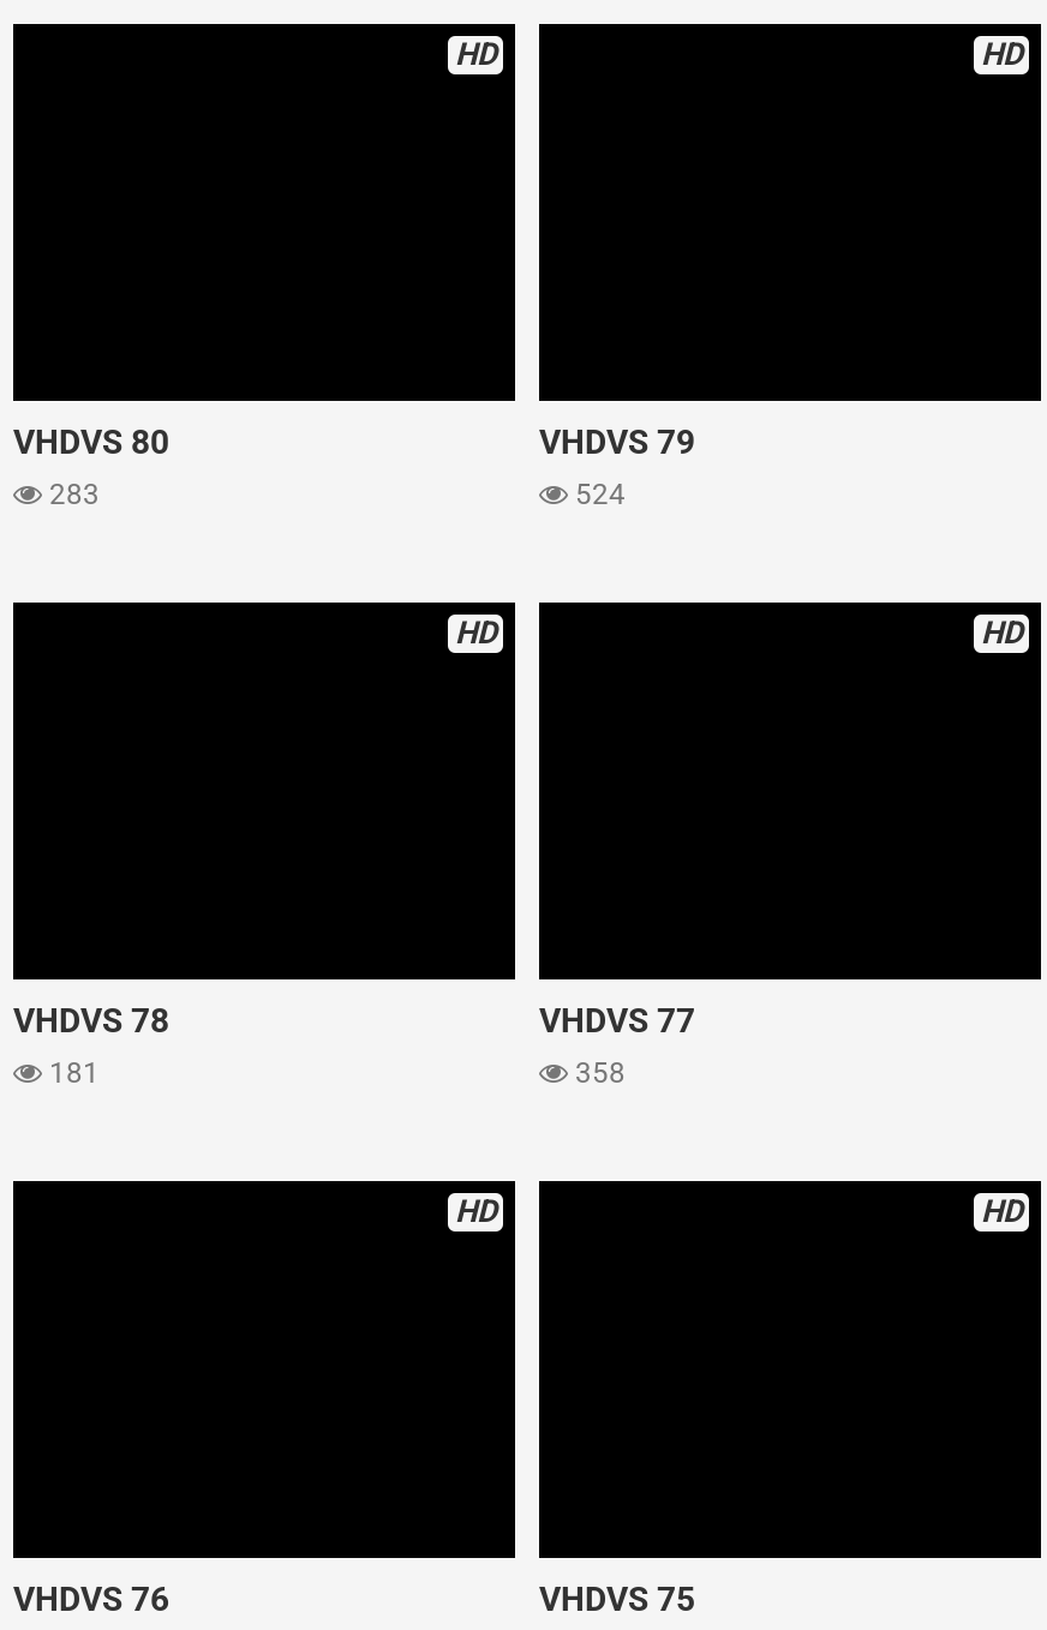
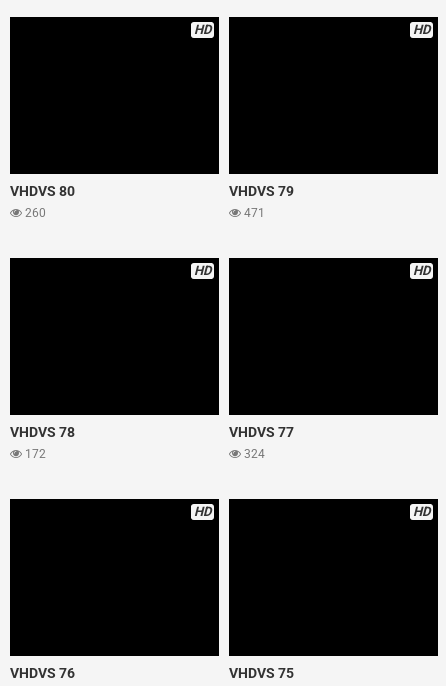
[42,477,100,511] 283 -> [22,206,46,220] 260
[568,477,626,511] 524 -> [241,206,265,220] 471
[42,1056,100,1090] 181 -> [22,447,46,461] 172
[568,1056,626,1090] 358 -> [241,447,265,461] 324

